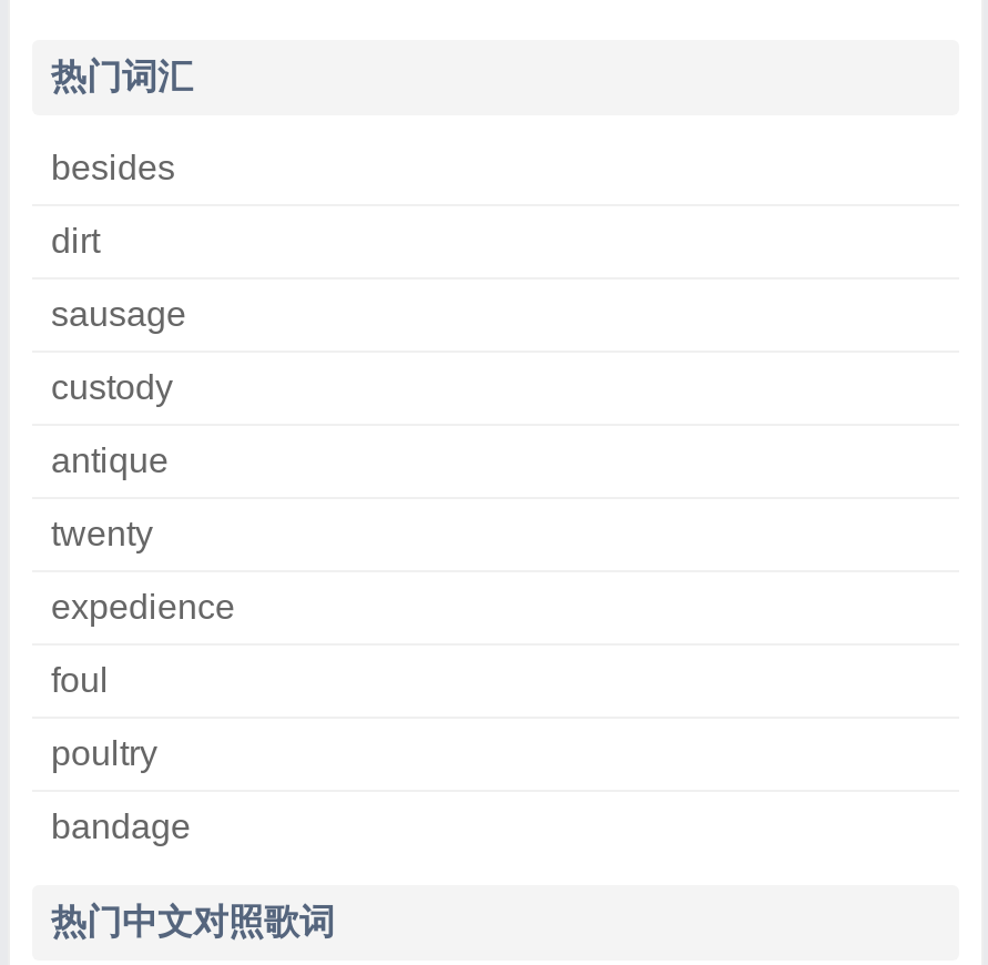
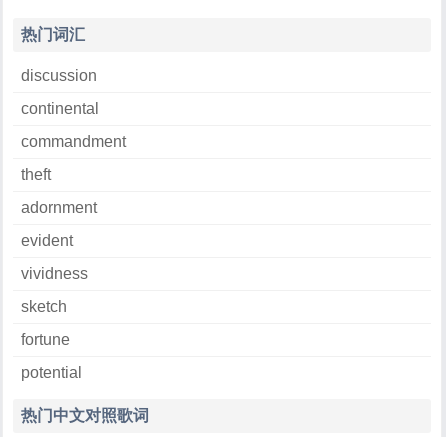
[51,150,175,187] besides -> [21,67,97,84] discussion
[51,223,100,260] dirt -> [21,100,99,117] continental
[51,296,186,334] sausage -> [21,133,126,150] commandment
[51,369,173,407] custody -> [21,166,51,183] theft
[51,442,169,480] antique -> [21,199,97,216] adornment
[51,516,153,553] twenty -> [21,232,73,249] evident
[51,589,235,626] expedience -> [21,265,88,282] vividness
[51,662,109,700] foul -> [21,298,67,315] sketch
[51,735,157,773] poultry -> [21,331,70,348] fortune
[51,808,191,846] bandage -> [21,364,82,381] potential

